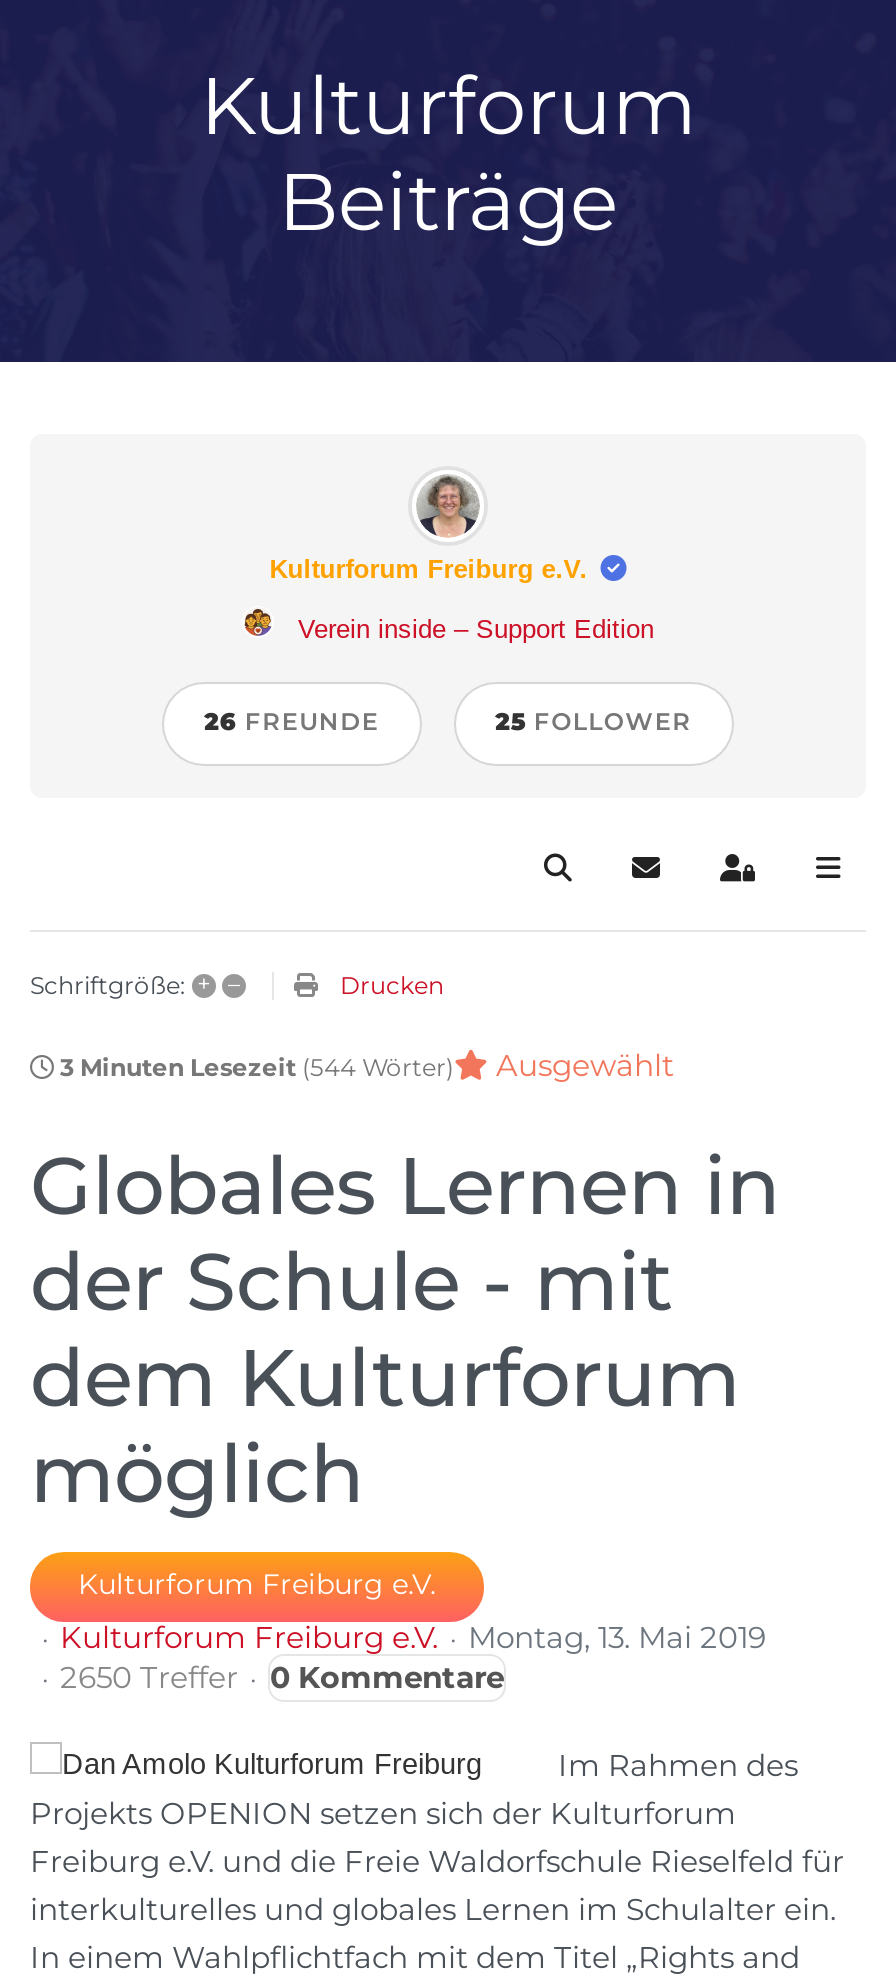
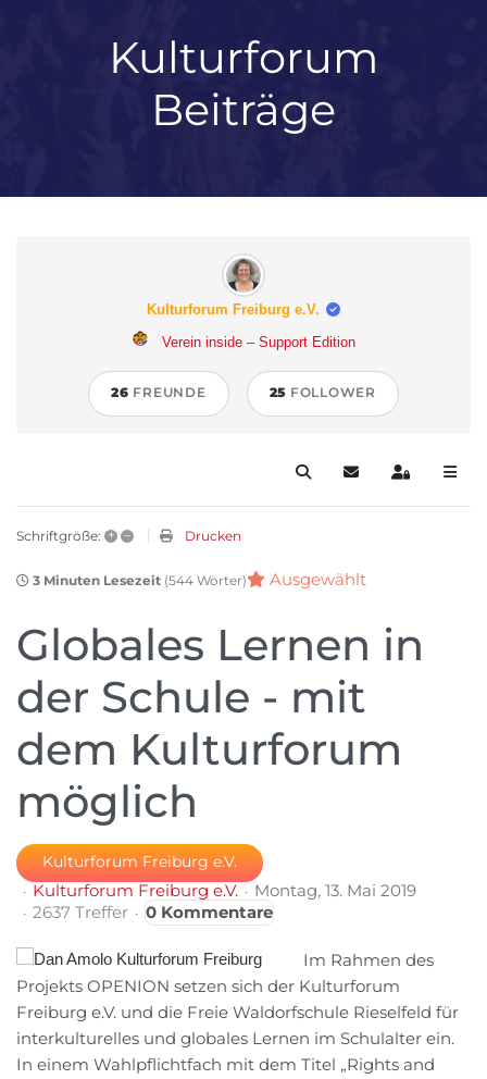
[60,1658,504,1696] 2650 Treffer 0 Kommentare -> [33,902,273,922] 2637 Treffer 0 Kommentare

